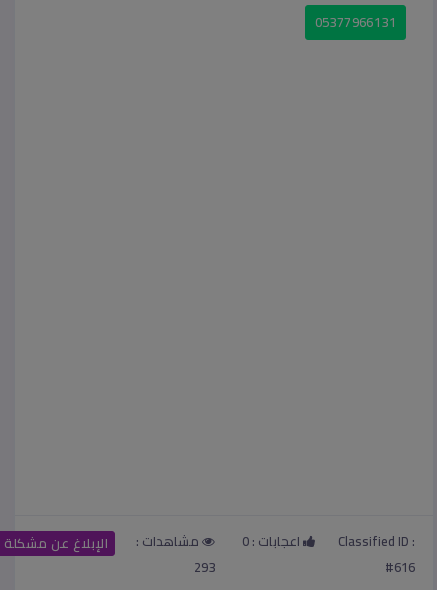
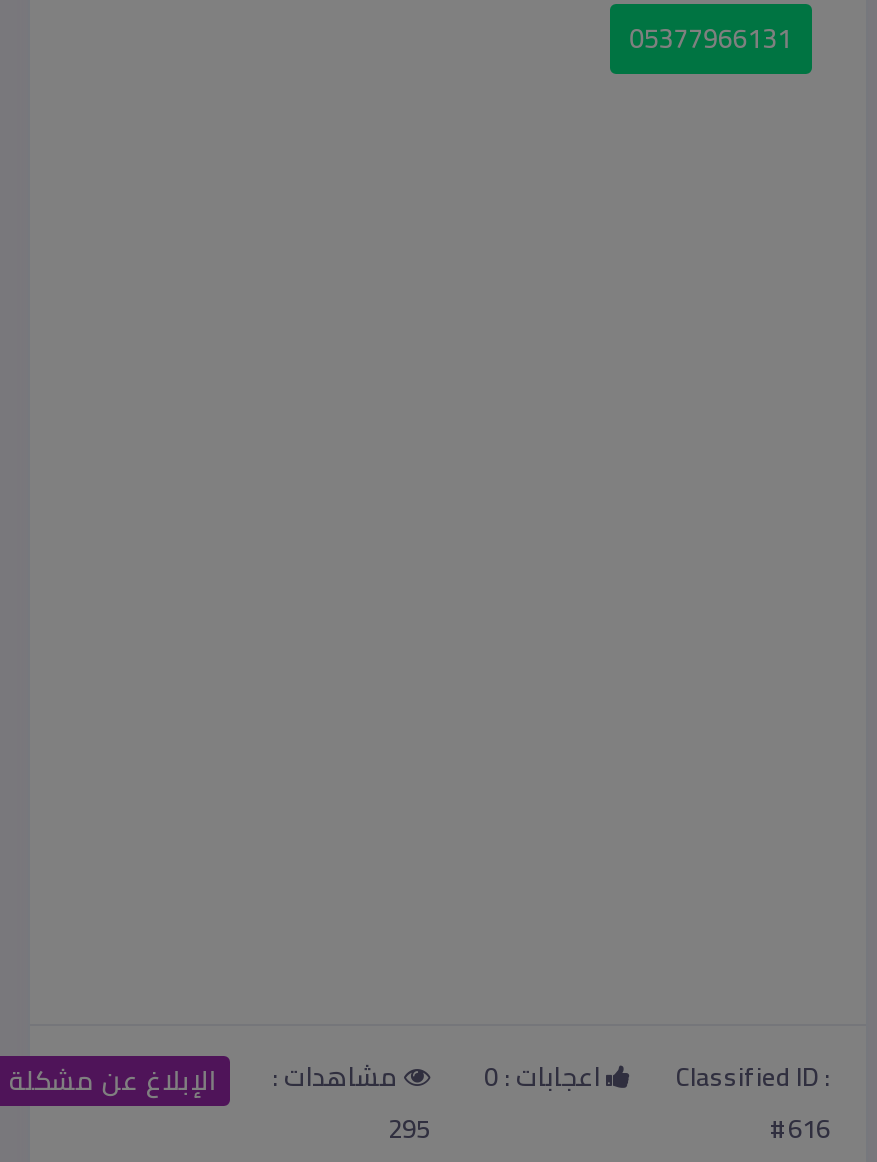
[194,555,215,579] 293 -> [388,1105,430,1153] 295

